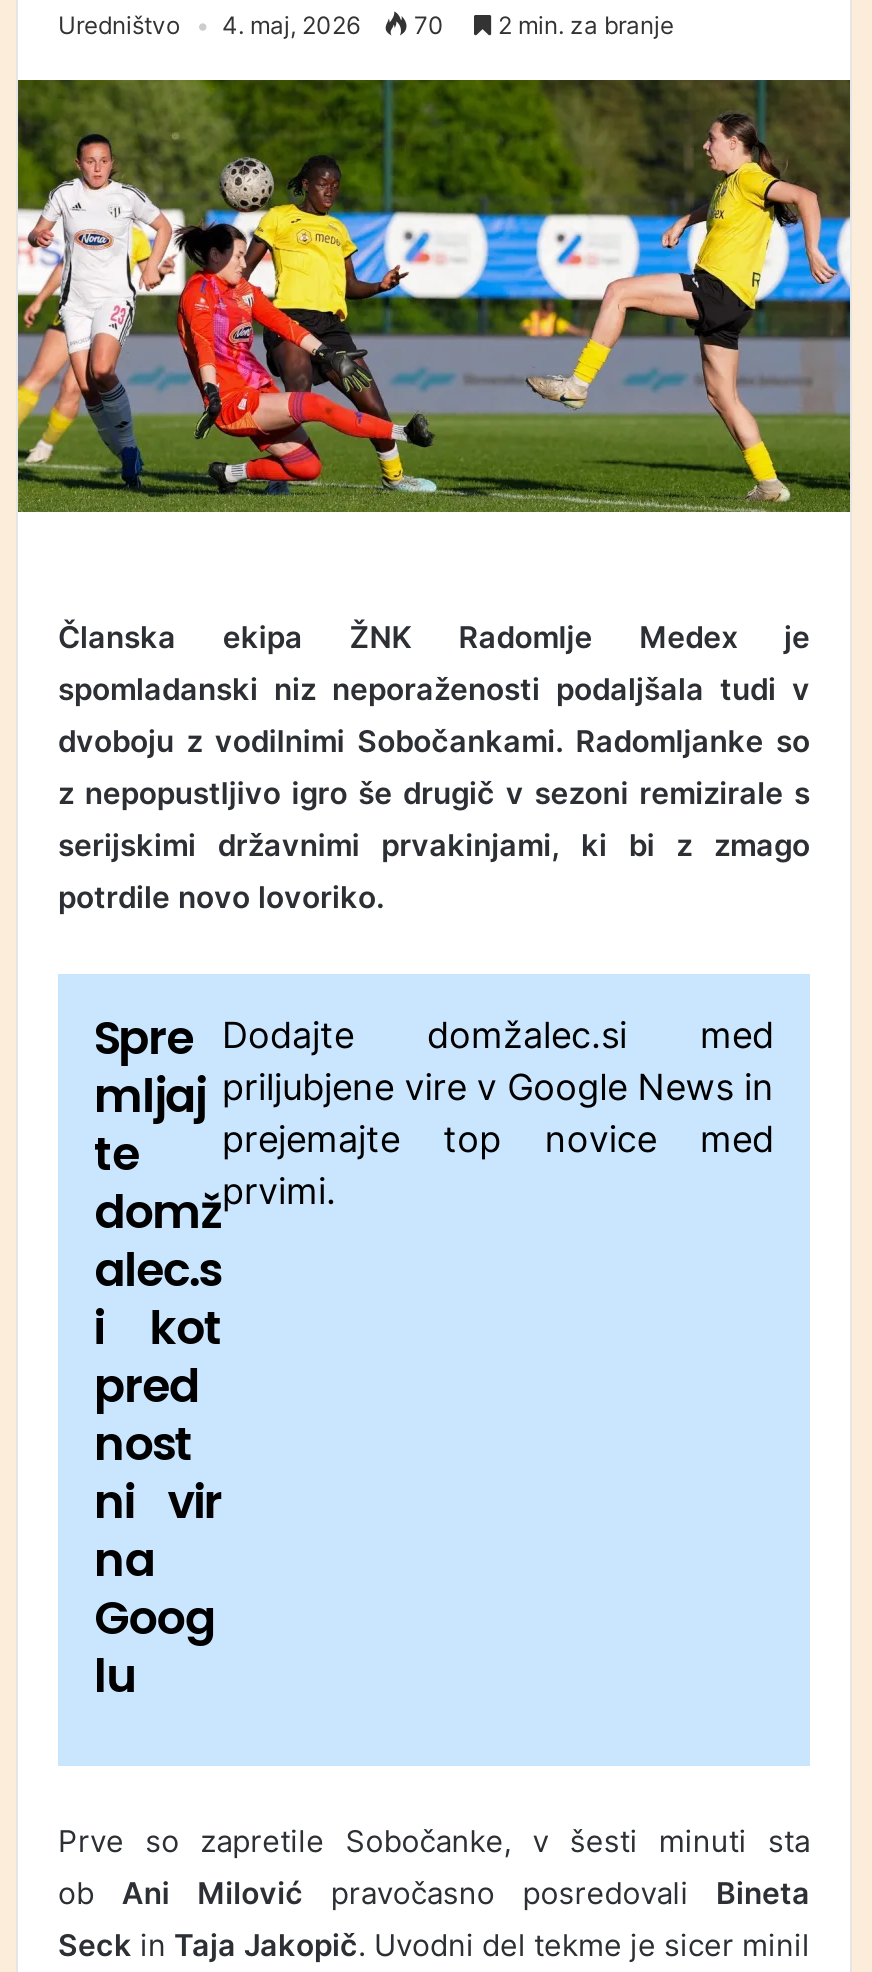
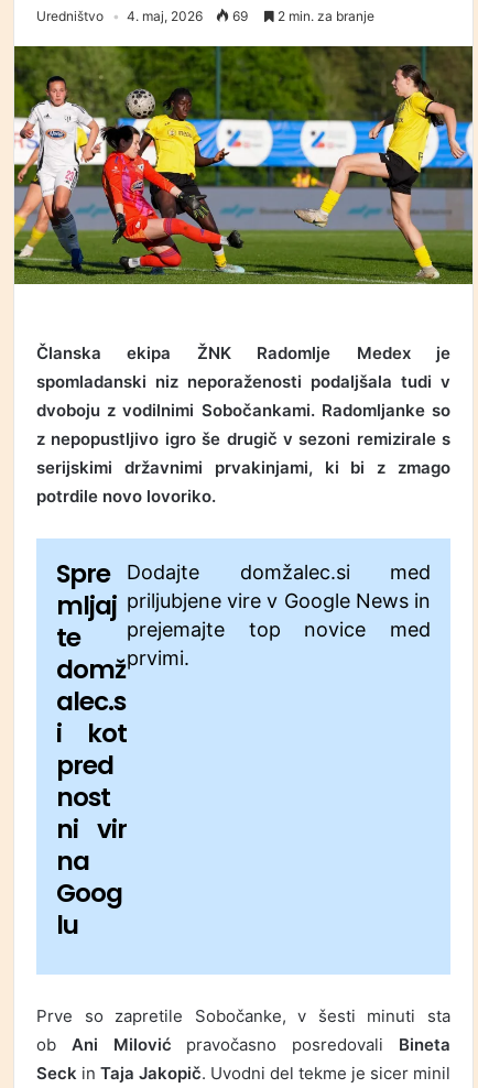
[58,11,674,41] Uredništvo 4. maj, 2026 70 2 min. za branje -> [36,8,374,25] Uredništvo 4. maj, 2026 69 2 min. za branje

